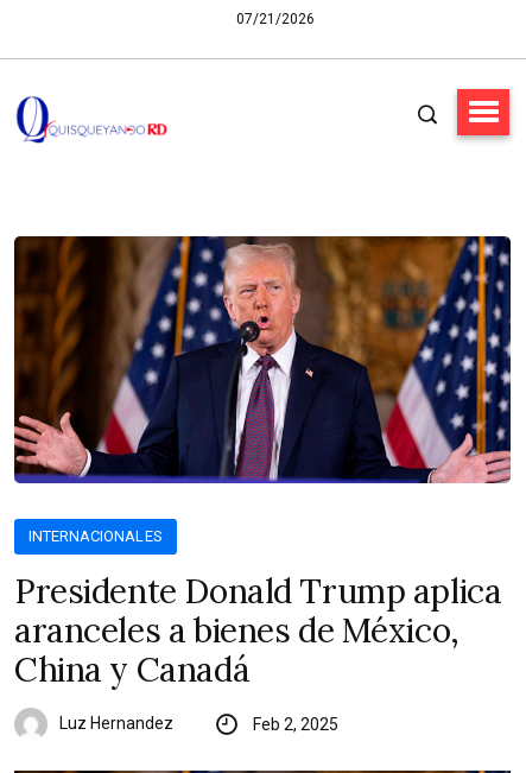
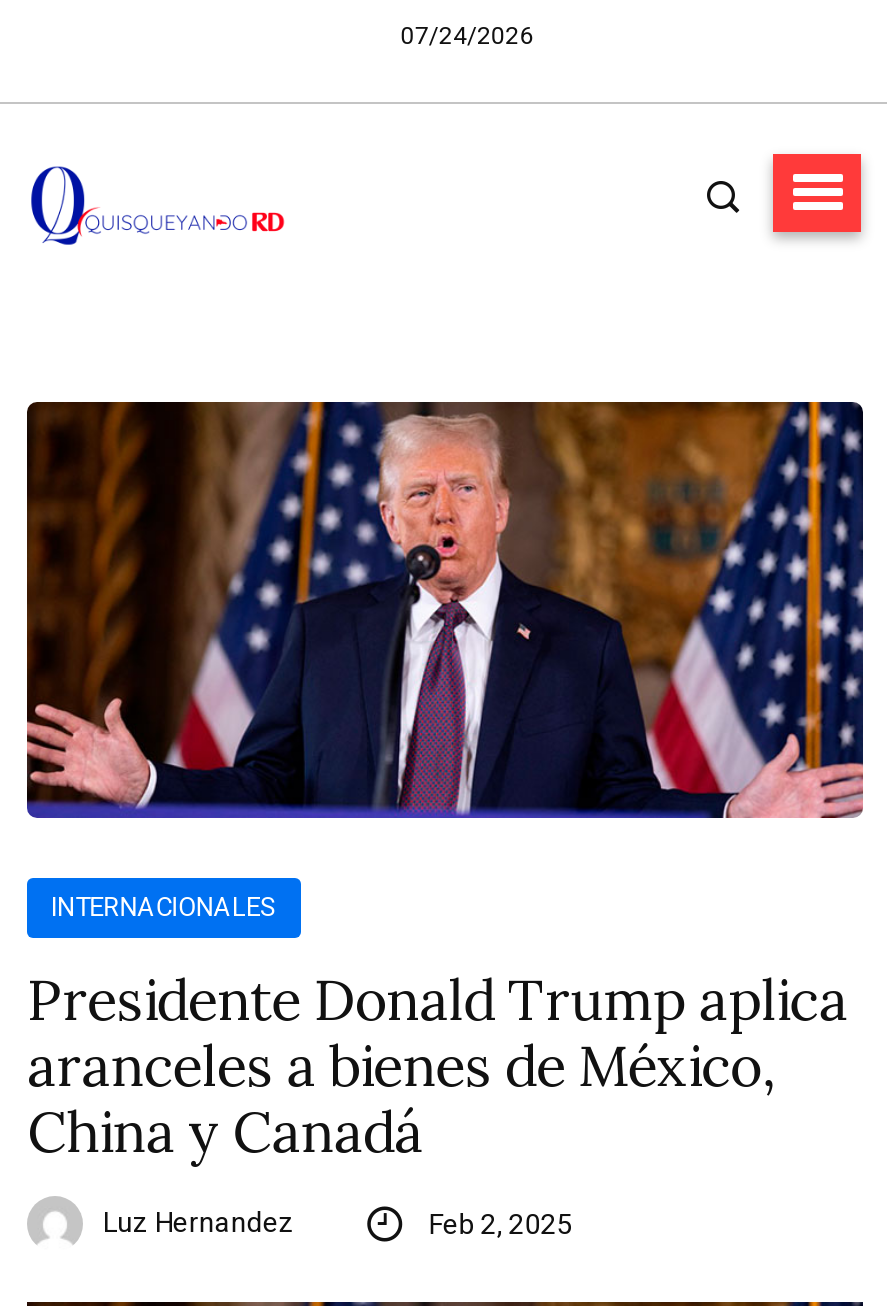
[236,11,315,27] 07/21/2026 -> [401,22,533,50] 07/24/2026

